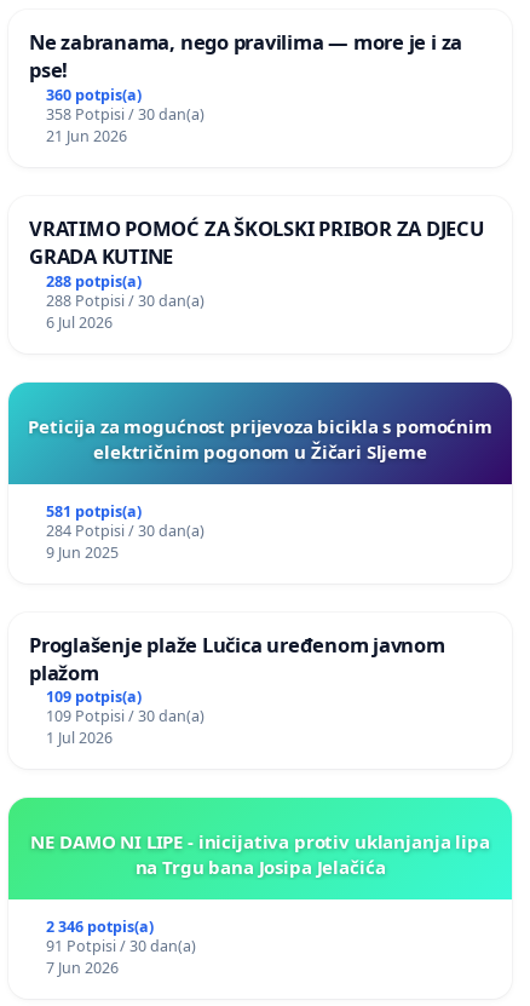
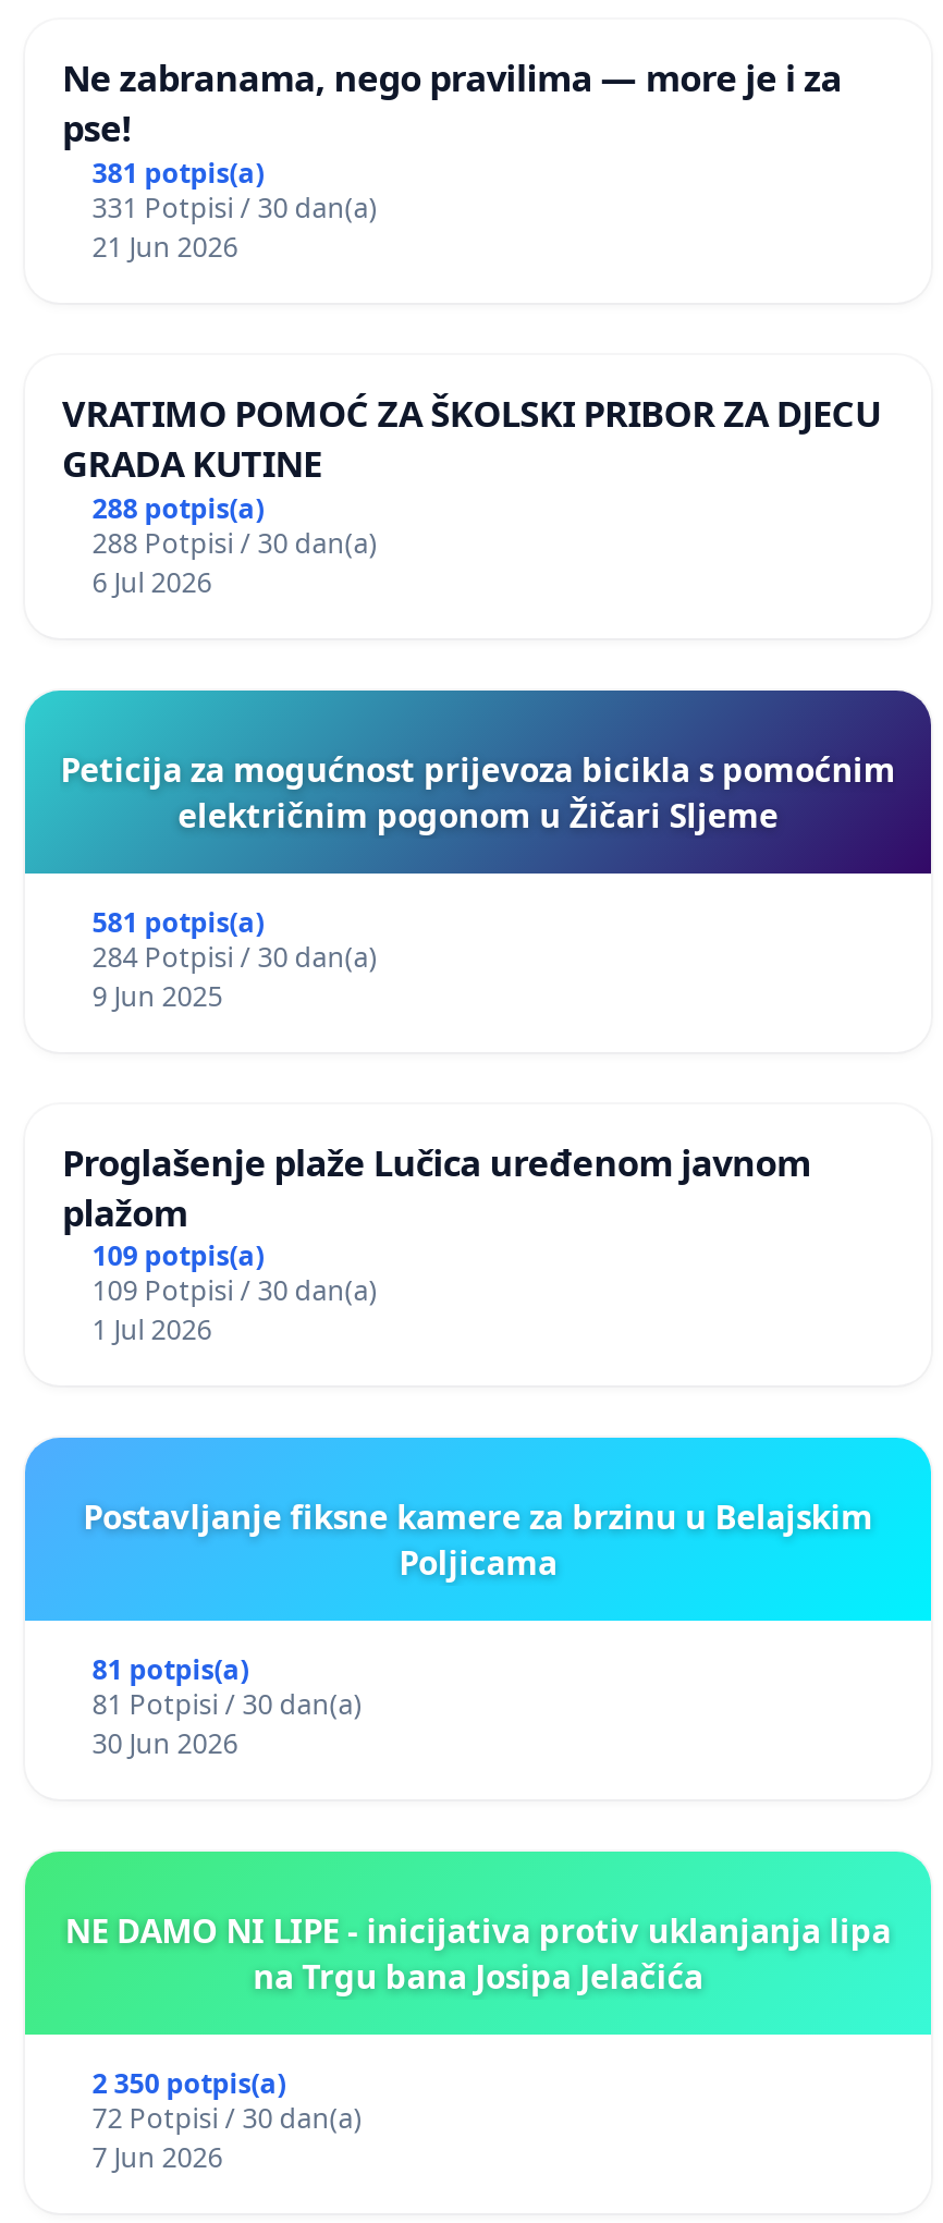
[46,84,141,105] 360 potpis(a) -> [92,154,264,191] 381 potpis(a)
[46,104,204,124] 358 Potpisi / 30 dan(a) -> [92,189,377,226] 331 Potpisi / 30 dan(a)
none -> [23,1436,931,1763] [image] | Postavljanje fiksne kamere za brzinu u Belajskim | Poljicama | 81 potpis(a) | 81 Potpisi / 30 dan(a) | 30 Jun 2026
[46,917,153,938] 2 346 potpis(a) -> [92,2066,286,2103] 2 350 potpis(a)
[46,936,196,957] 91 Potpisi / 30 dan(a) -> [92,2101,362,2138] 72 Potpisi / 30 dan(a)

